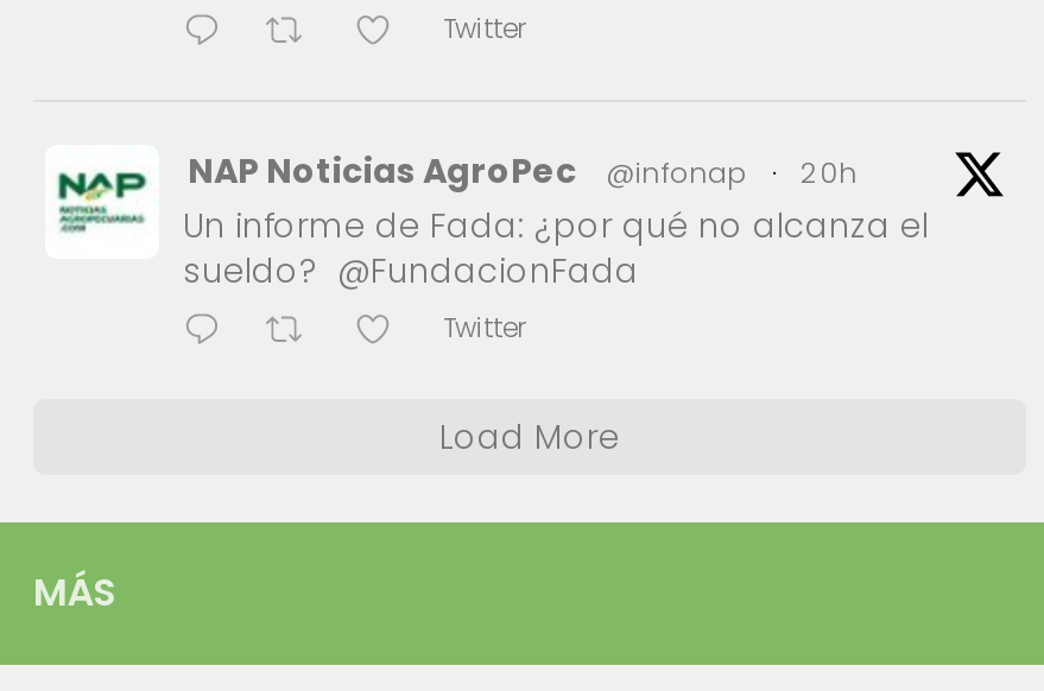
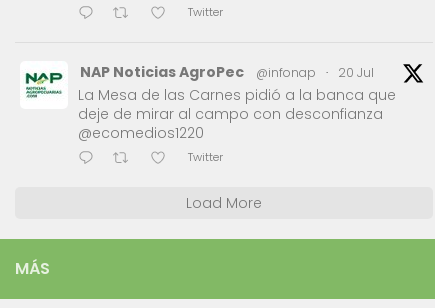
[183,152,929,294] 20h | Un informe de Fada: ¿por qué no alcanza el | sueldo? @FundacionFada -> [78,64,396,143] 20 Jul | La Mesa de las Carnes pidió a la banca que | deje de mirar al campo con desconfianza | @ecomedios1220

